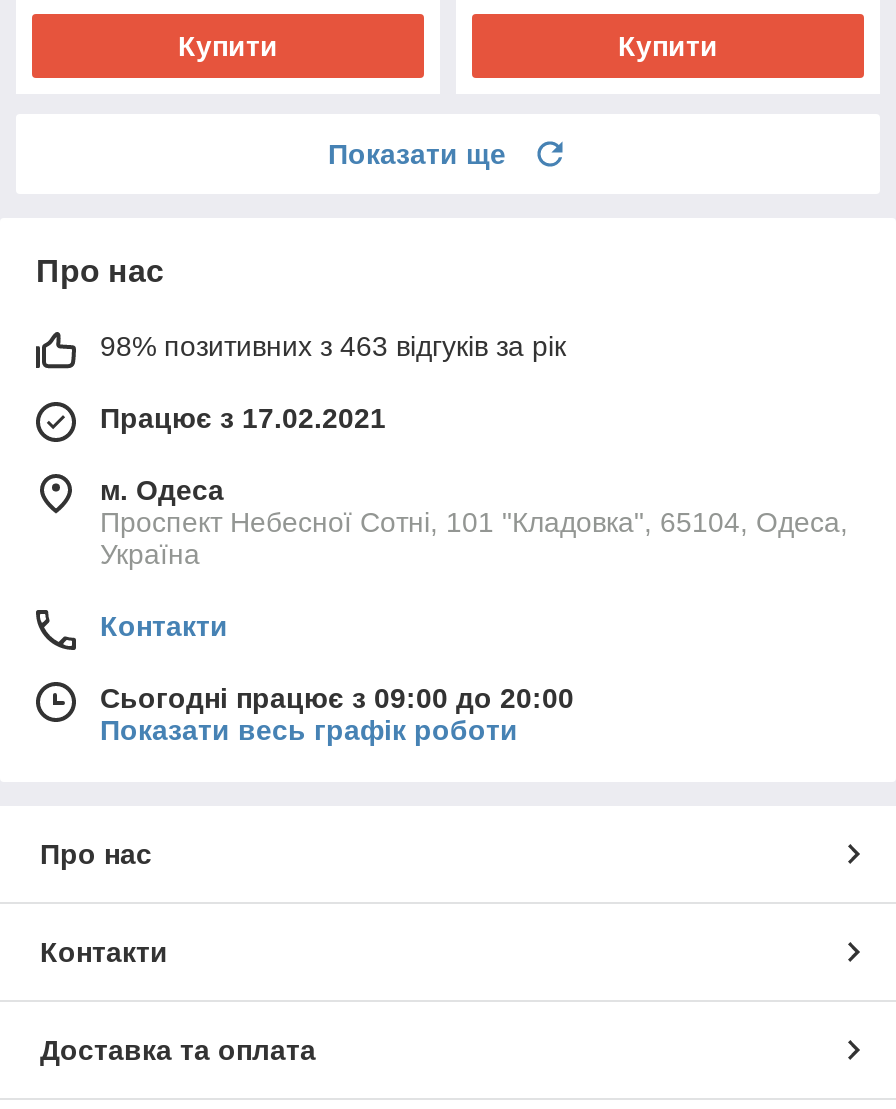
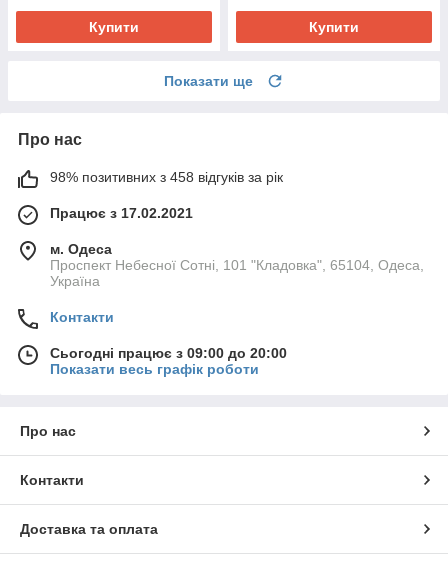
[100,330,566,362] 98% позитивних з 463 відгуків за рік -> [50,169,283,185] 98% позитивних з 458 відгуків за рік

